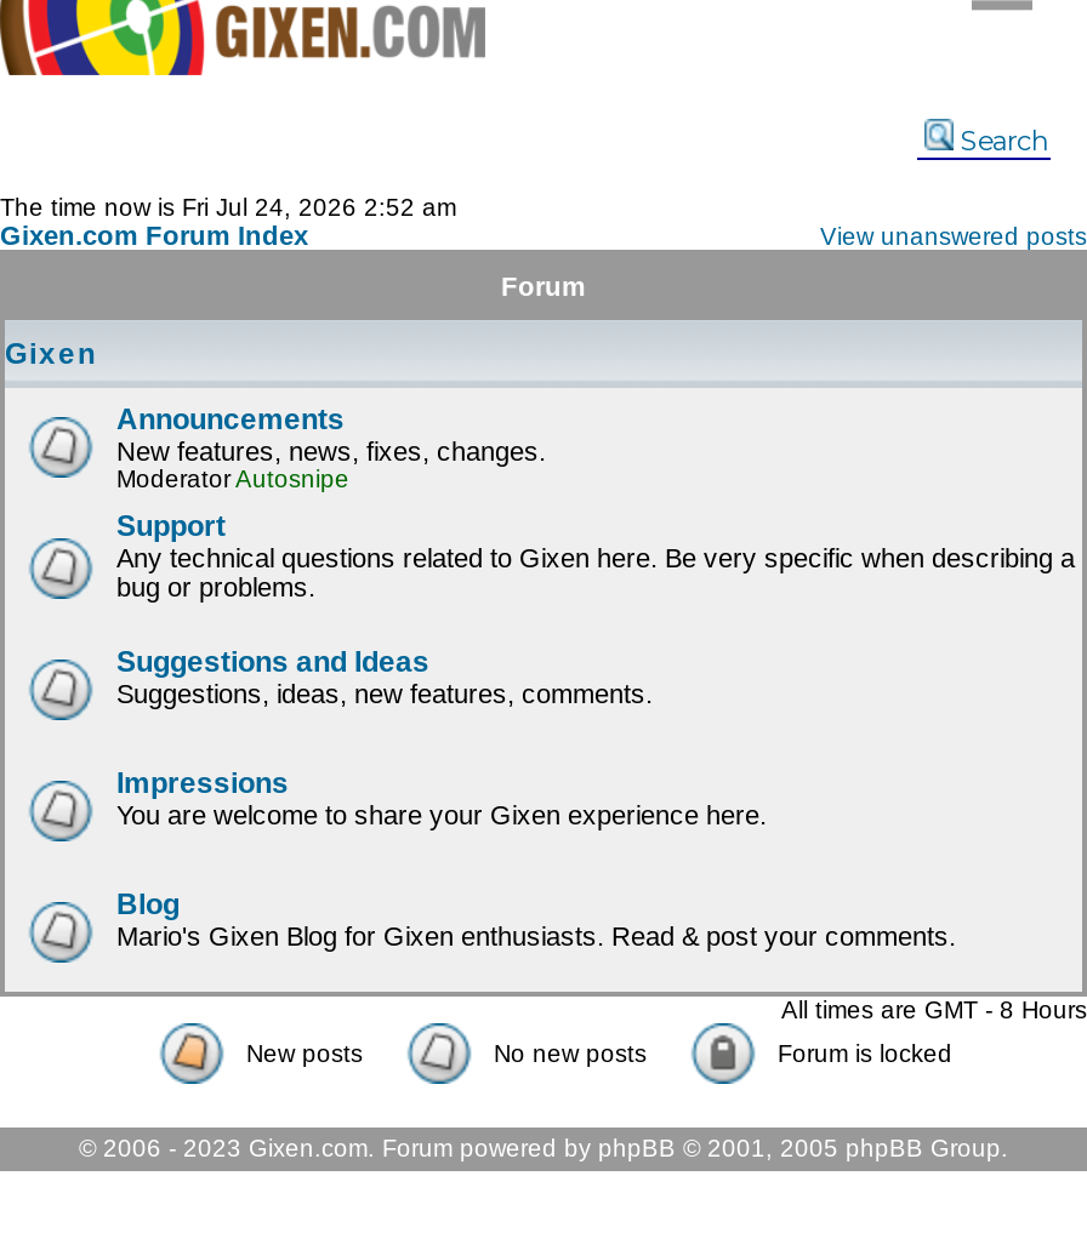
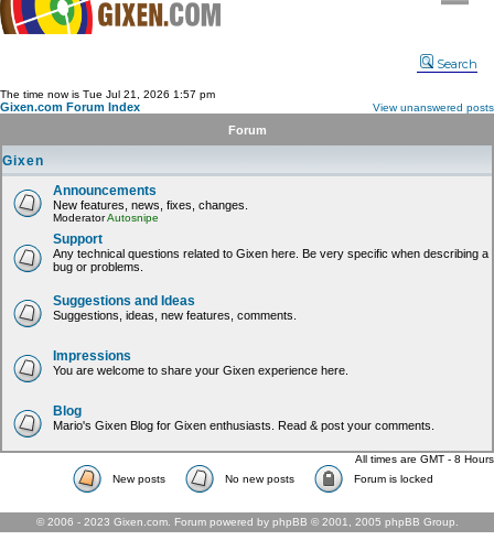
[0,194,456,221] The time now is Fri Jul 24, 2026 2:52 am -> [0,88,215,100] The time now is Tue Jul 21, 2026 1:57 pm

